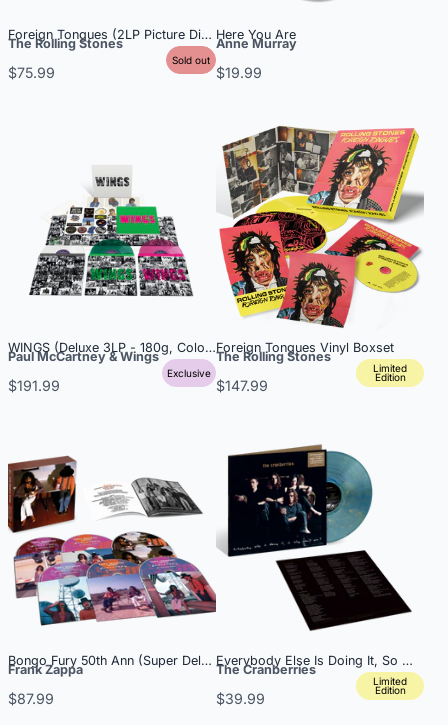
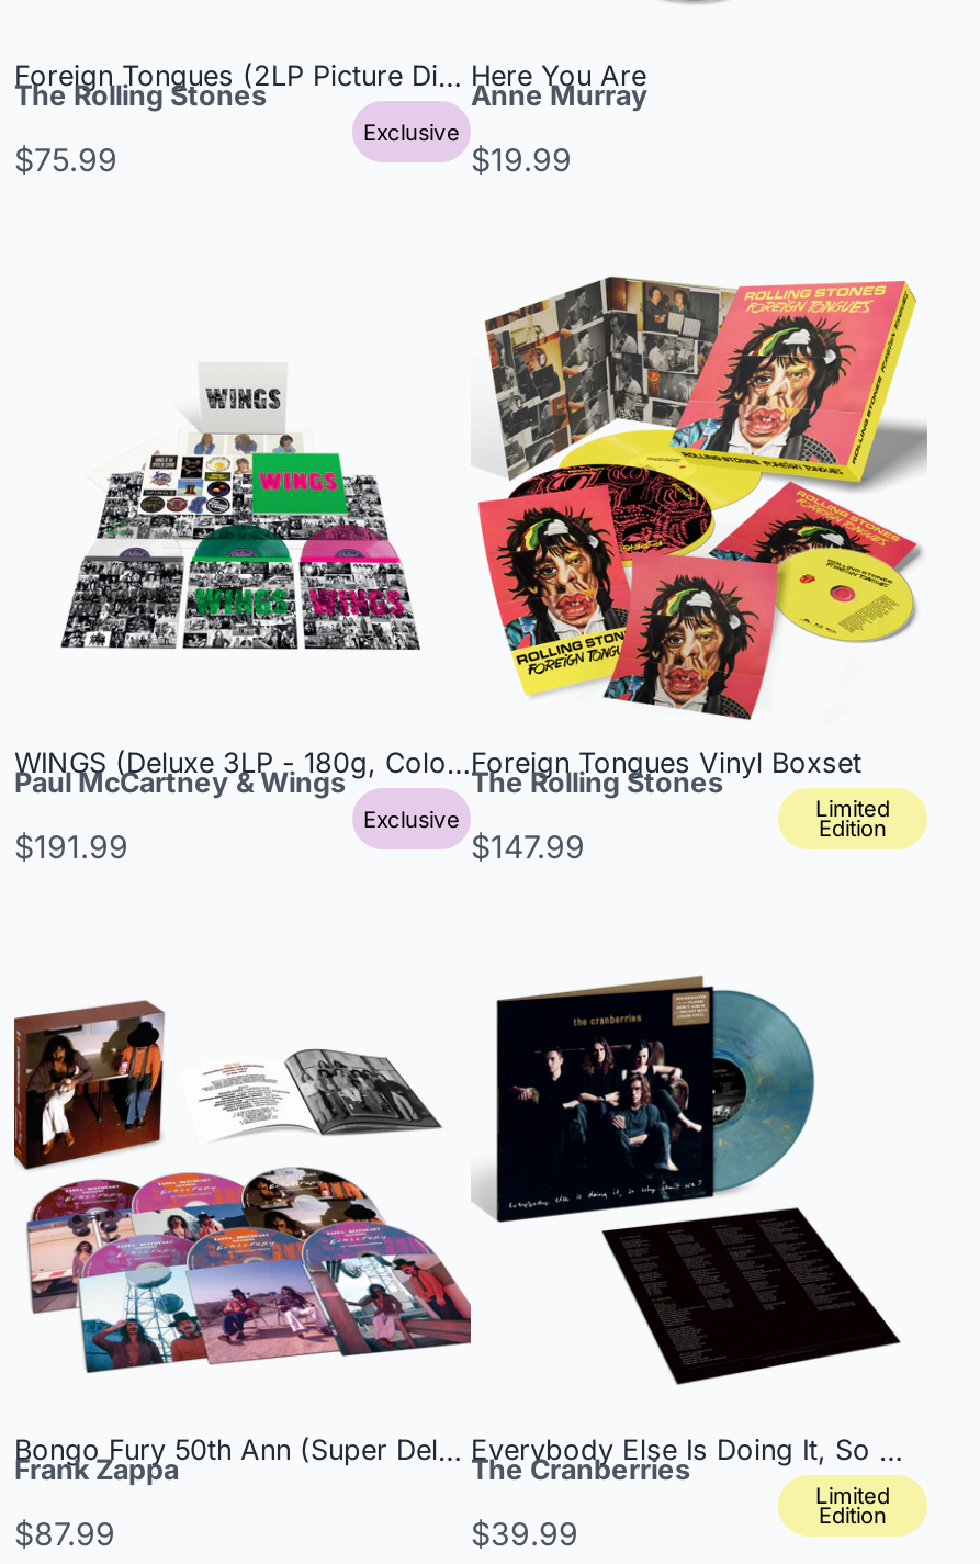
[172,54,210,66] Sold out -> [363,118,460,144] Exclusive

